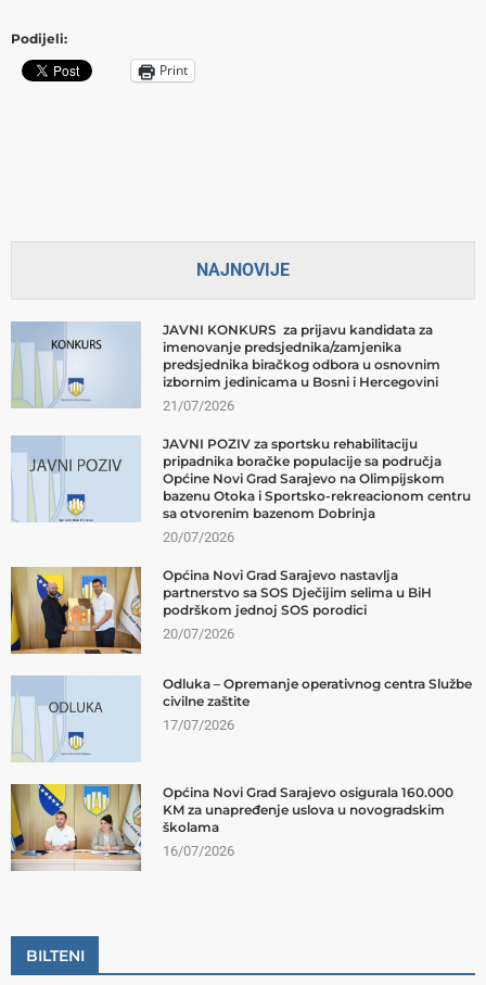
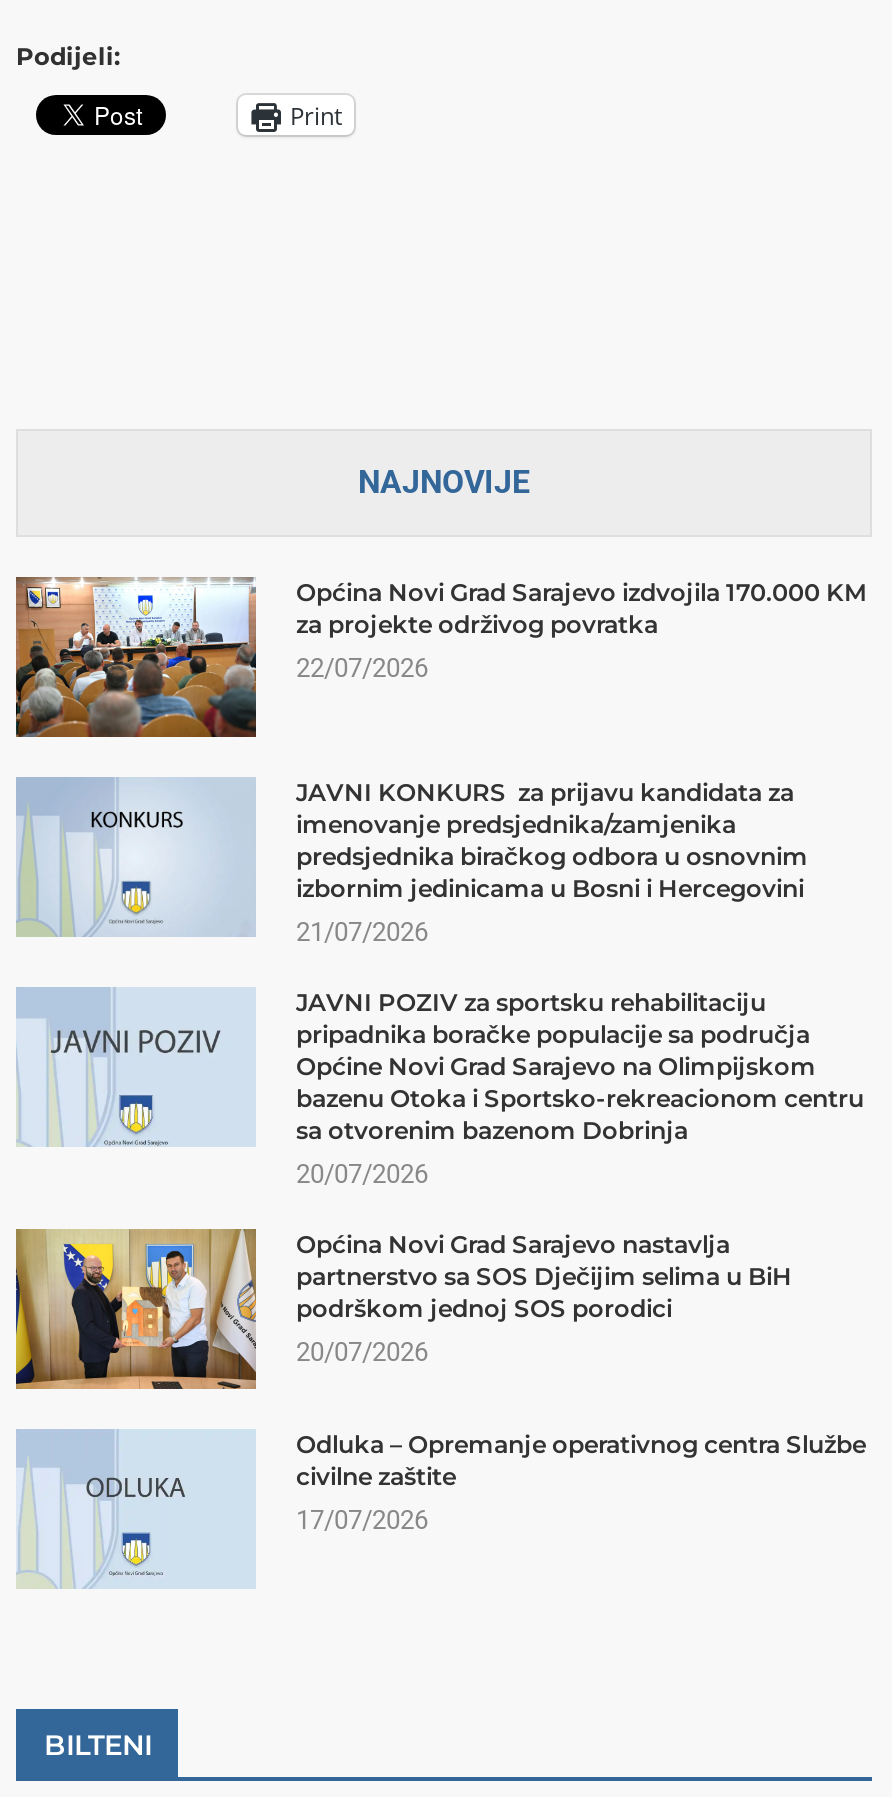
none -> [14,575,866,739] [image] | Općina Novi Grad Sarajevo izdvojila 170.000 KM | za projekte održivog povratka | 22/07/2026
moved [13,321,472,733] -> [20,777,866,1535]: [image] | JAVNI KONKURS za prijavu kandidata za | imenovanje predsjednika/zamjenika | ... | civilne zaštite | 17/07/2026
[10,783,453,872] [image] | Općina Novi Grad Sarajevo osigurala 160.000 | KM za unapređenje uslova u novogradskim | školama | 16/07/2026 -> none

